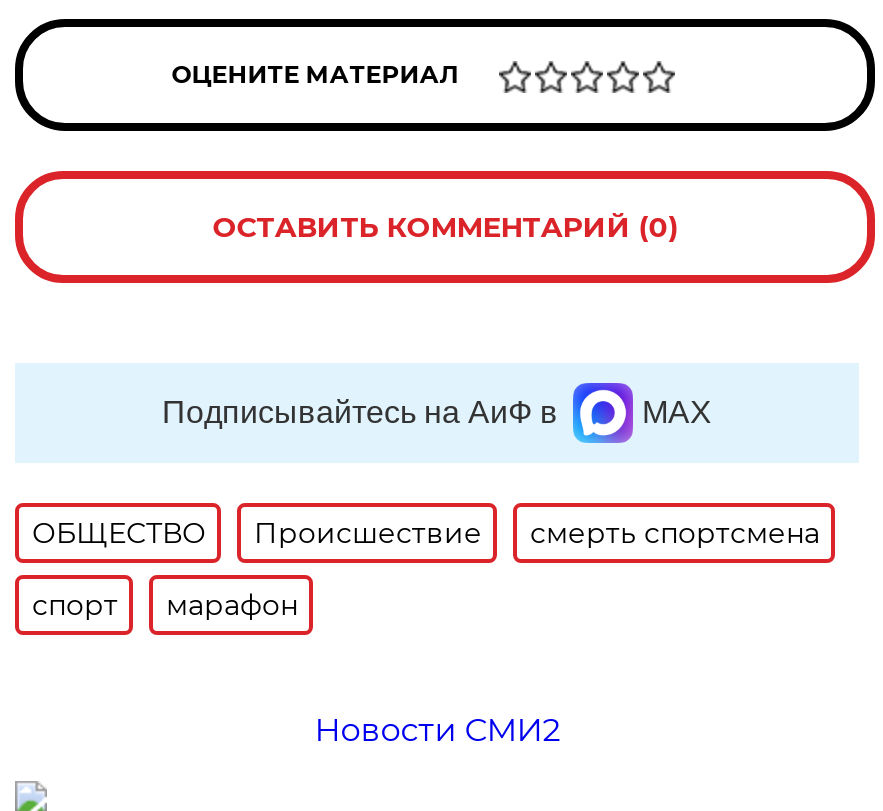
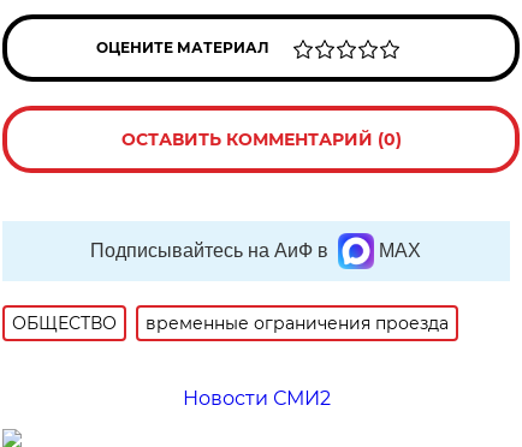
[32,515,820,623] Происшествие | смерть спортсмена | спорт | марафон -> [146,312,449,334] временные ограничения проезда

